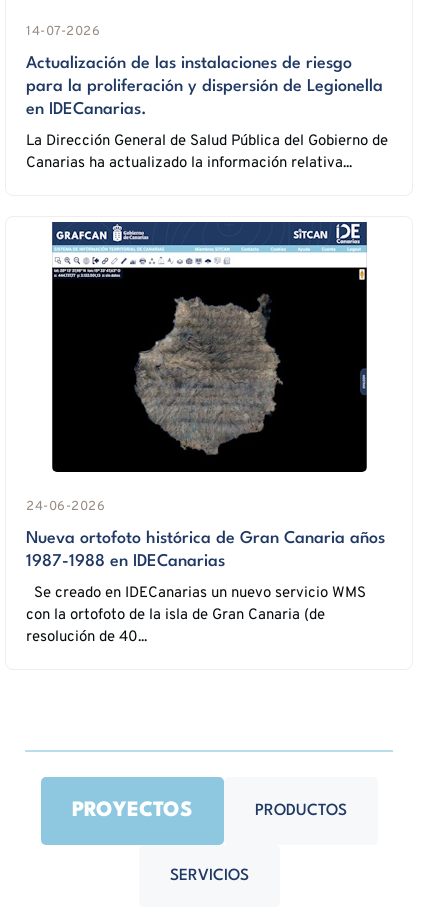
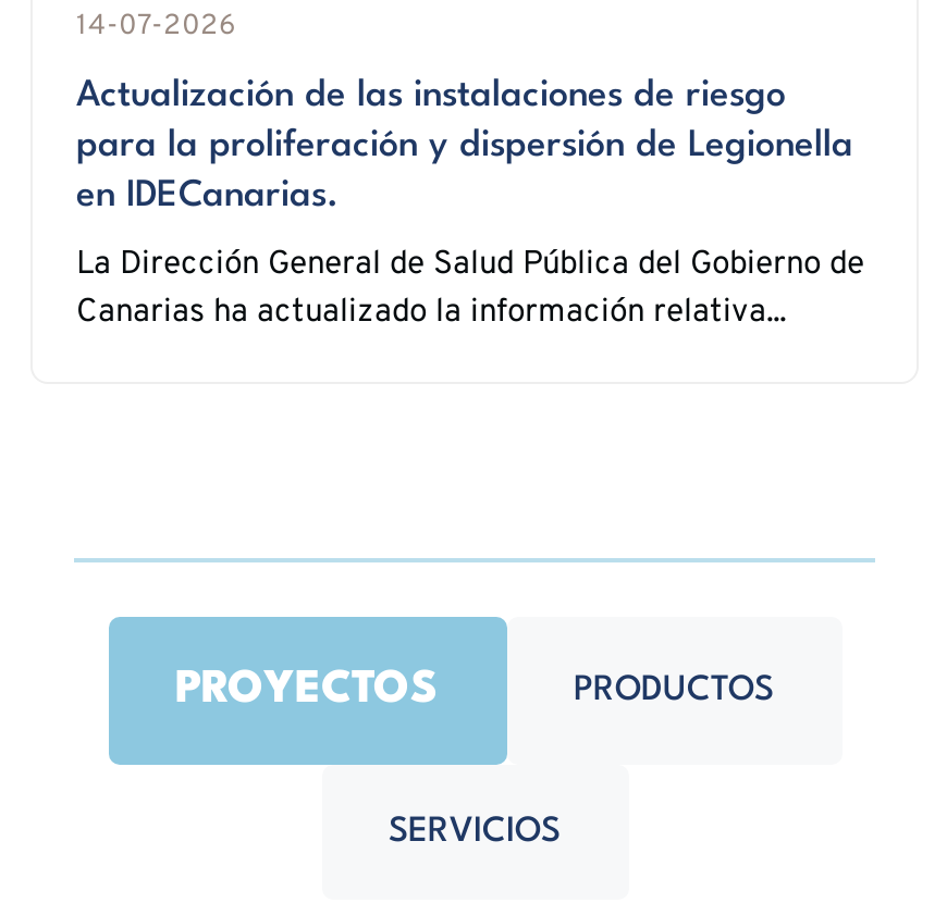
[26,221,385,647] [image] | 24-06-2026 | Nueva ortofoto histórica de Gran Canaria años | 1987-1988 en IDECanarias | Se creado en IDECanarias un nuevo servicio WMS | con la ortofoto de la isla de Gran Canaria (de | resolución de 40... -> none

